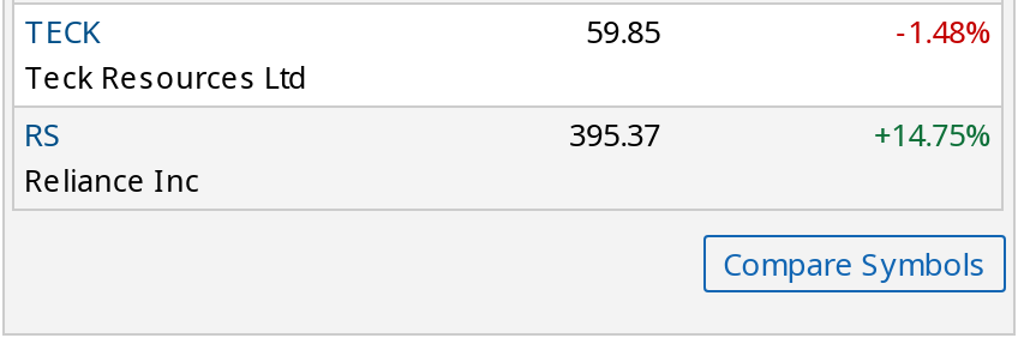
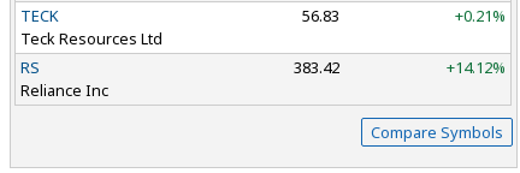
[586,11,660,54] 59.85 -> [302,5,340,27] 56.83
[896,11,992,54] -1.48% -> [455,5,506,27] +0.21%
[569,114,660,157] 395.37 -> [294,57,340,79] 383.42
[874,114,992,157] +14.75% -> [447,57,506,79] +14.12%

